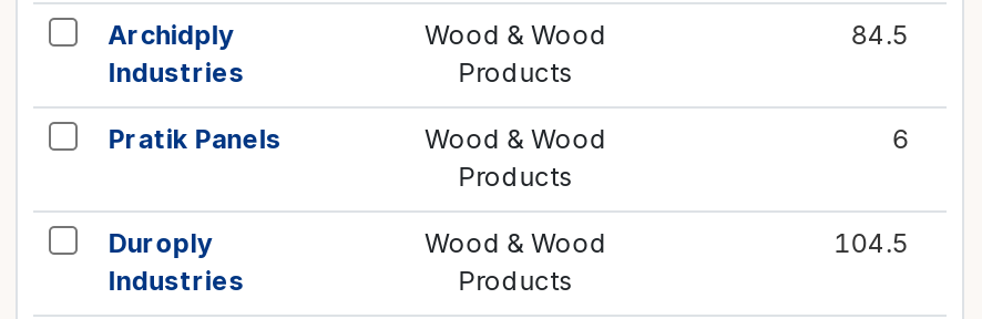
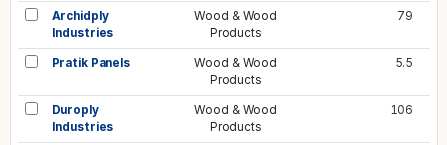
[851,20,909,51] 84.5 -> [397,9,413,23] 79
[892,124,909,155] 6 -> [394,56,413,70] 5.5
[833,228,909,259] 104.5 -> [389,103,413,117] 106

